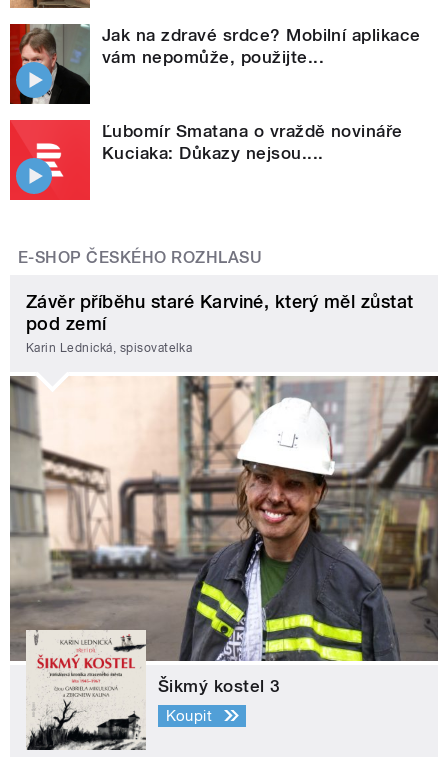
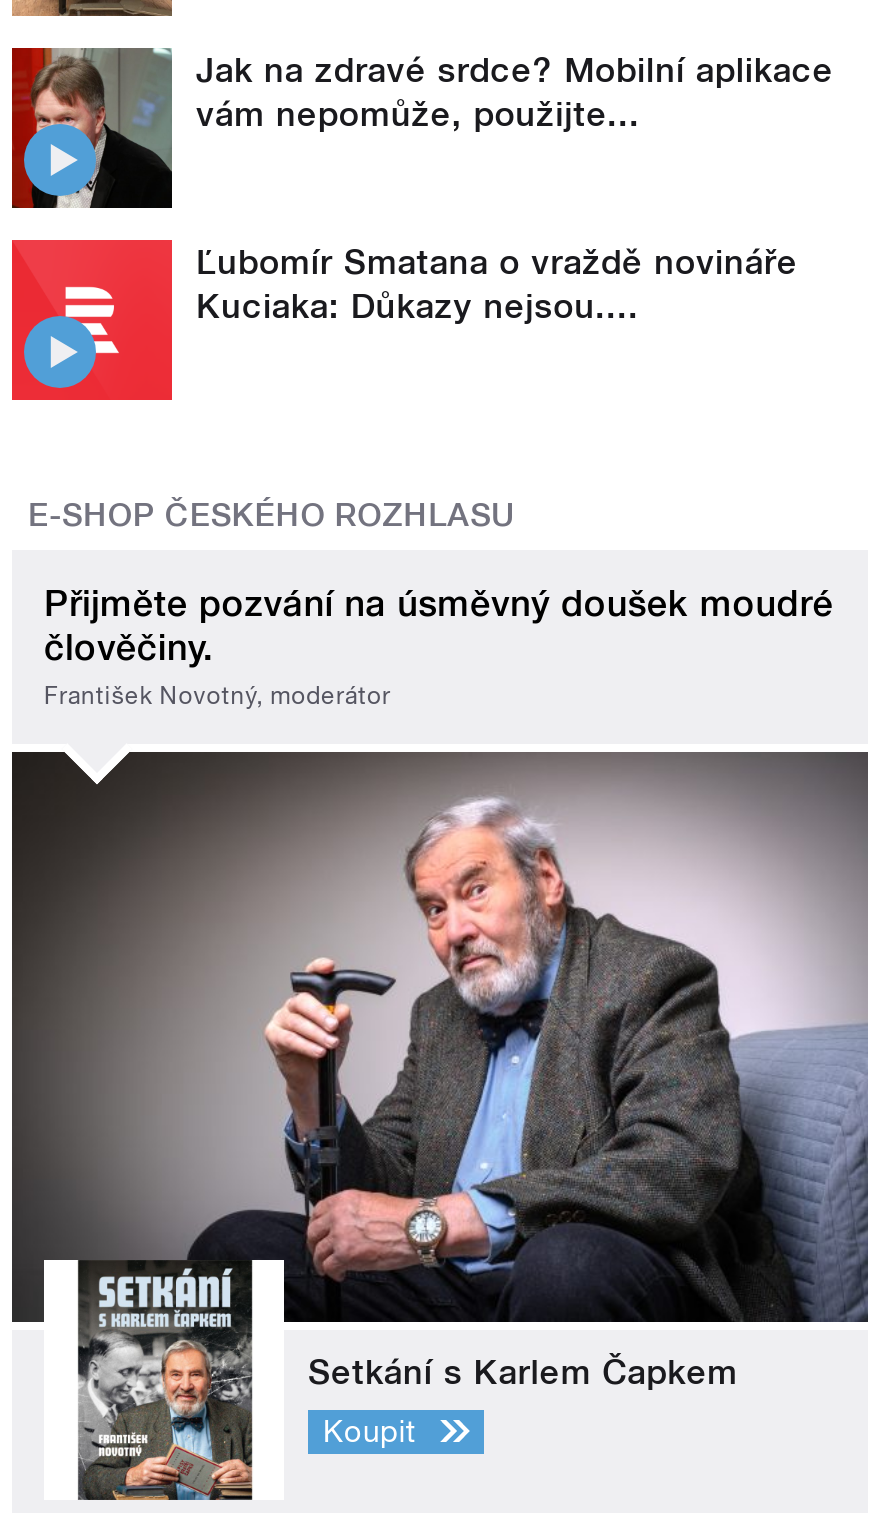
[26,291,414,354] Závěr příběhu staré Karviné, který měl zůstat | pod zemí | Karin Lednická, spisovatelka -> [44,582,833,709] Přijměte pozvání na úsměvný doušek moudré | člověčiny. | František Novotný, moderátor
[9,376,439,751] [image] | Šikmý kostel 3 -> [10,750,870,1502] [image] | Setkání s Karlem Čapkem

